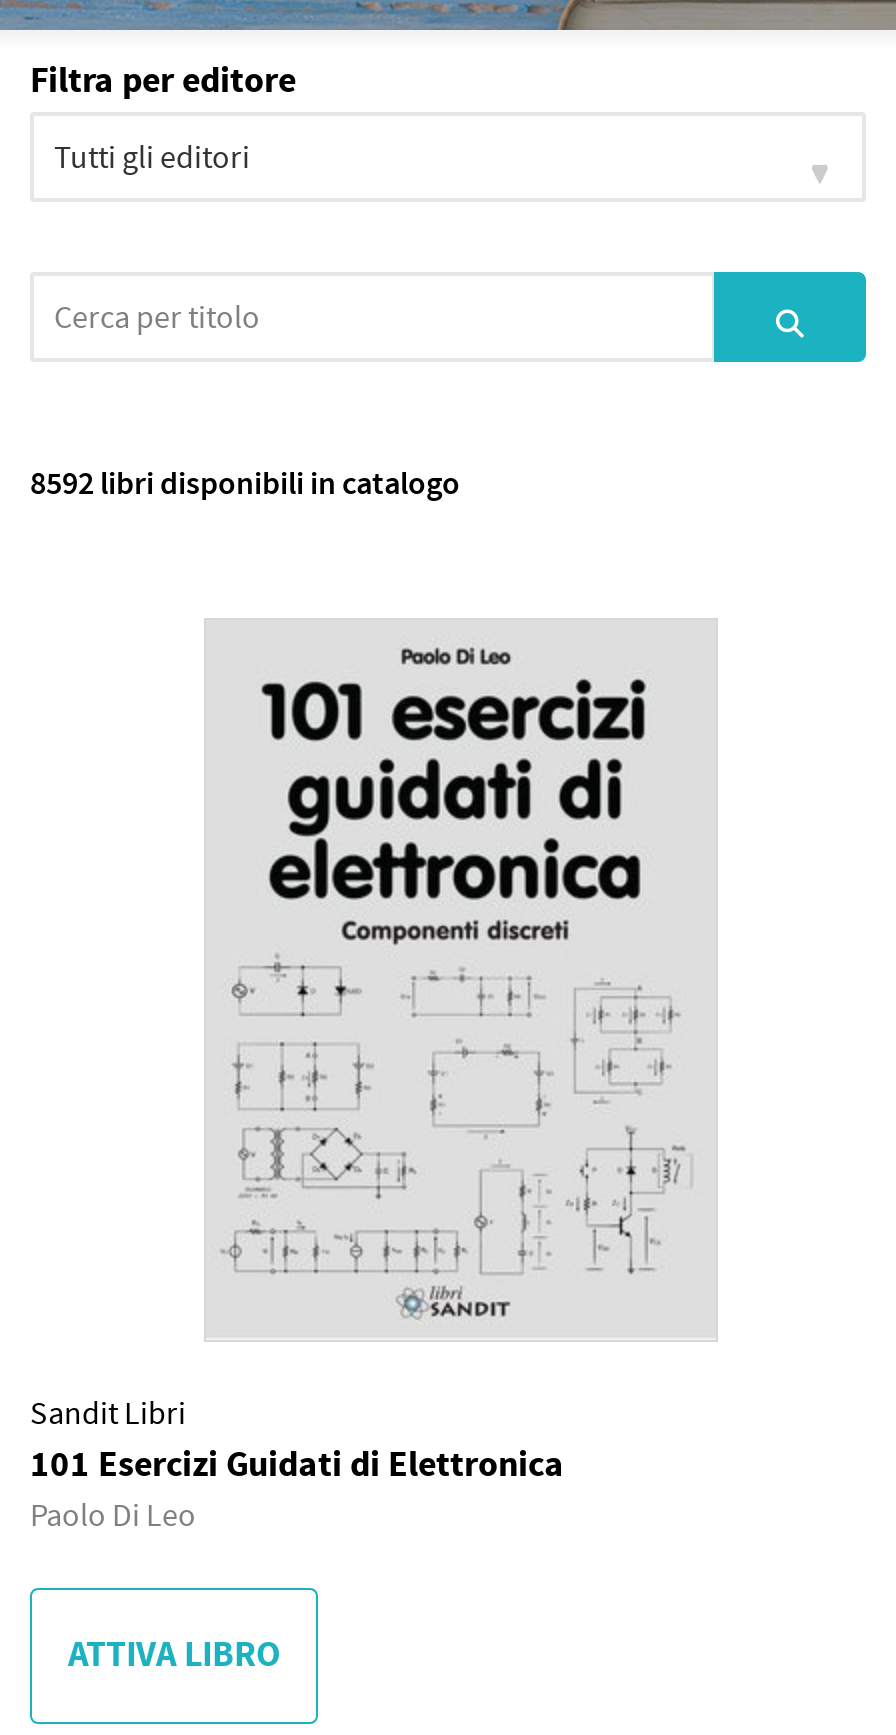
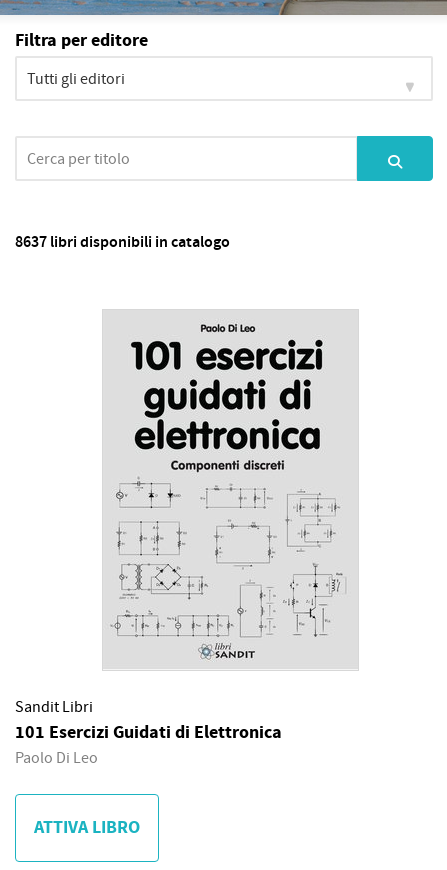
[30,464,460,506] 8592 libri disponibili in catalogo -> [15,232,230,253] 8637 libri disponibili in catalogo

